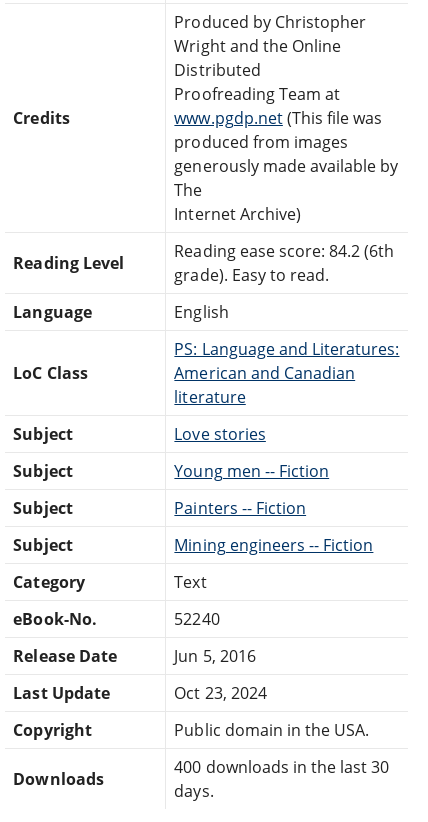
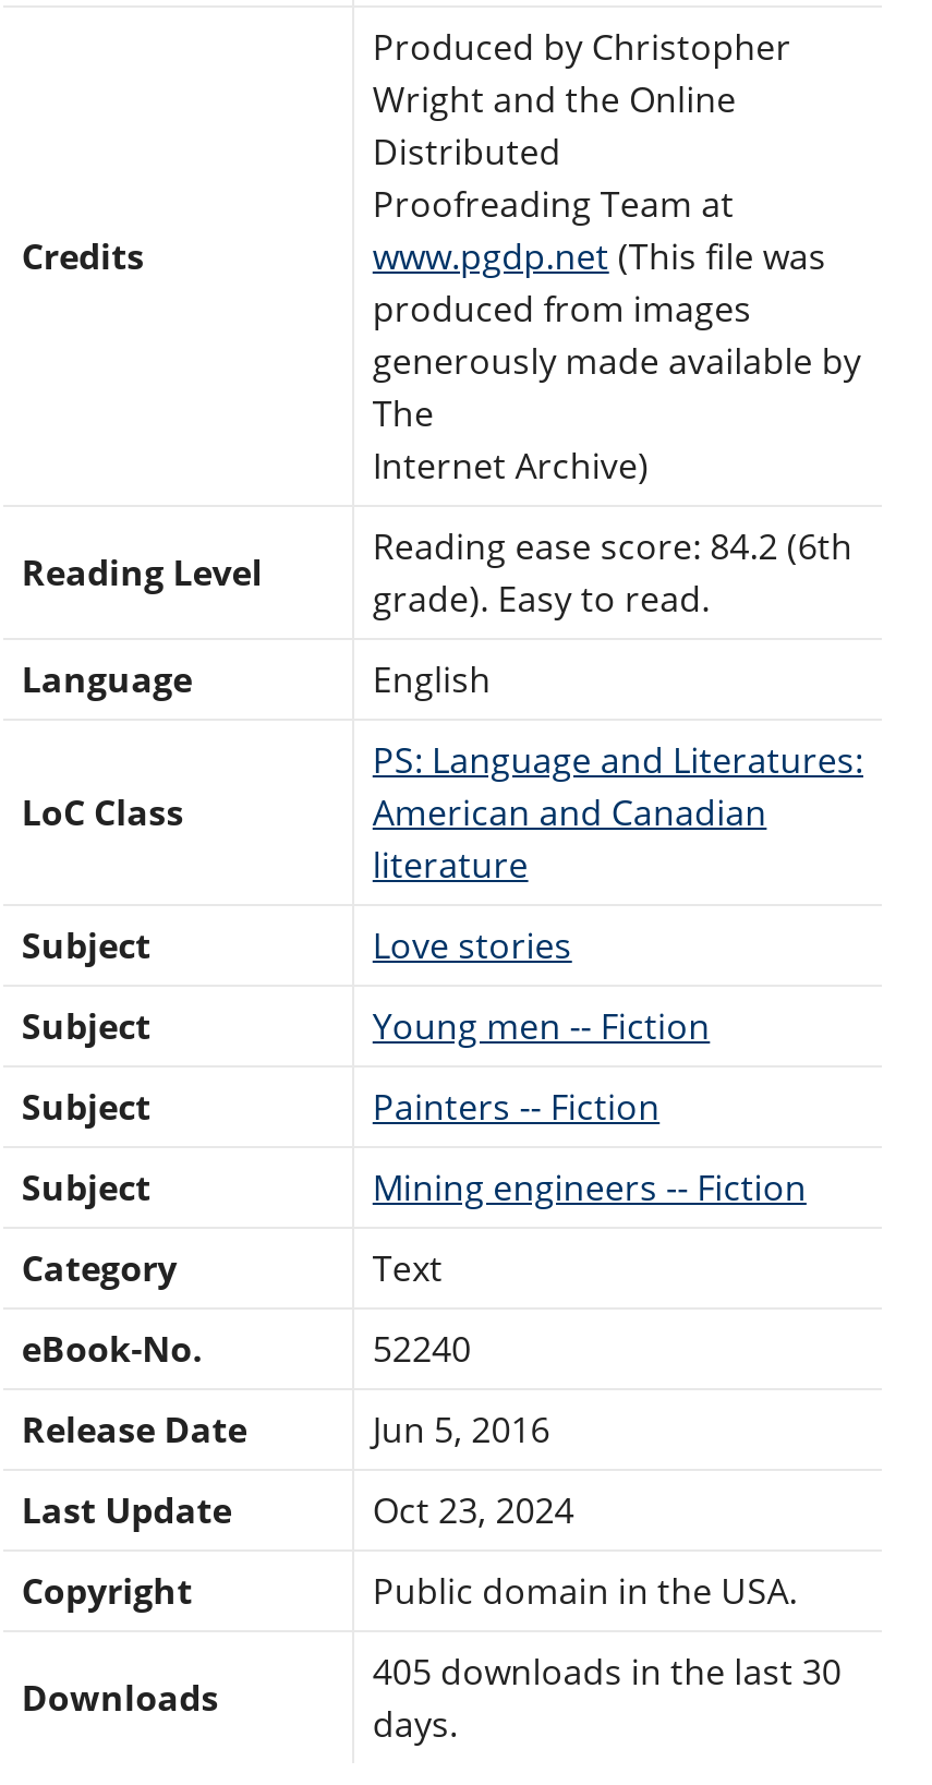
[174,756,389,778] 400 downloads in the last 30 -> [373,1647,842,1695] 405 downloads in the last 30

